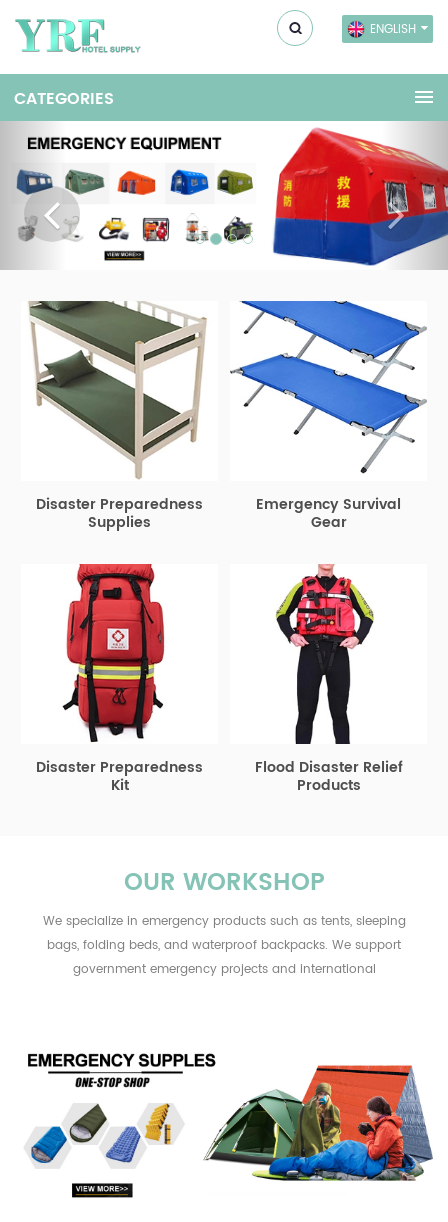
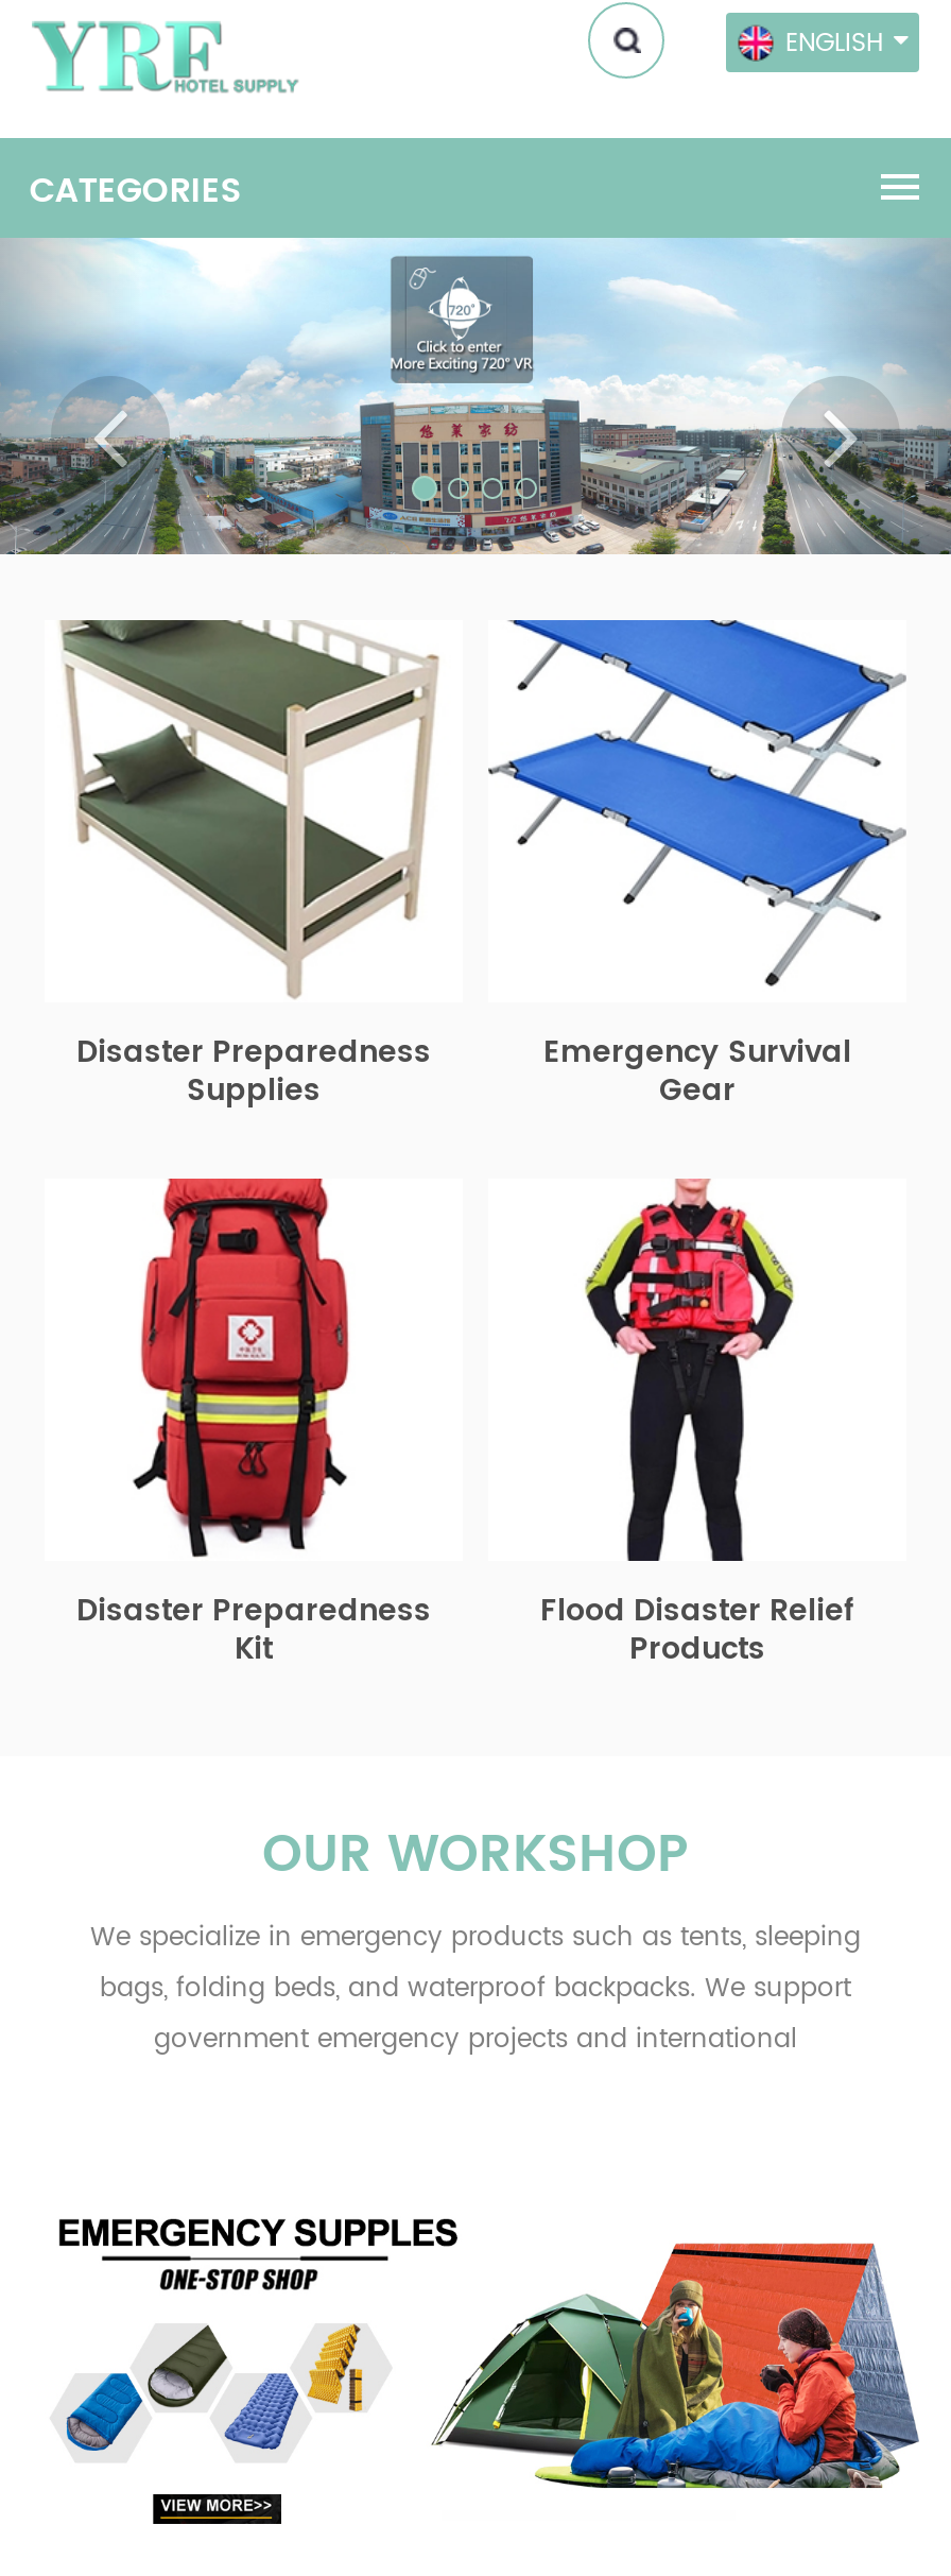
[3,121,445,270] [image] -> [6,240,945,556] [image]

